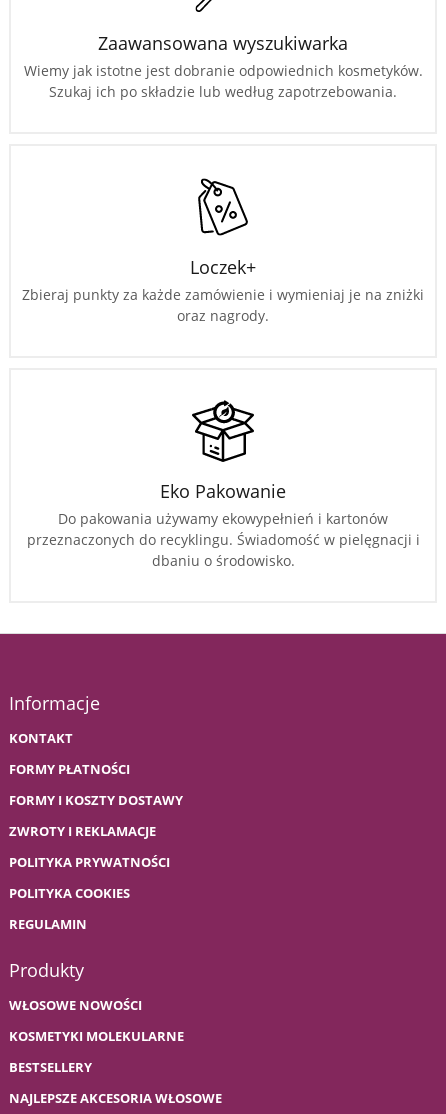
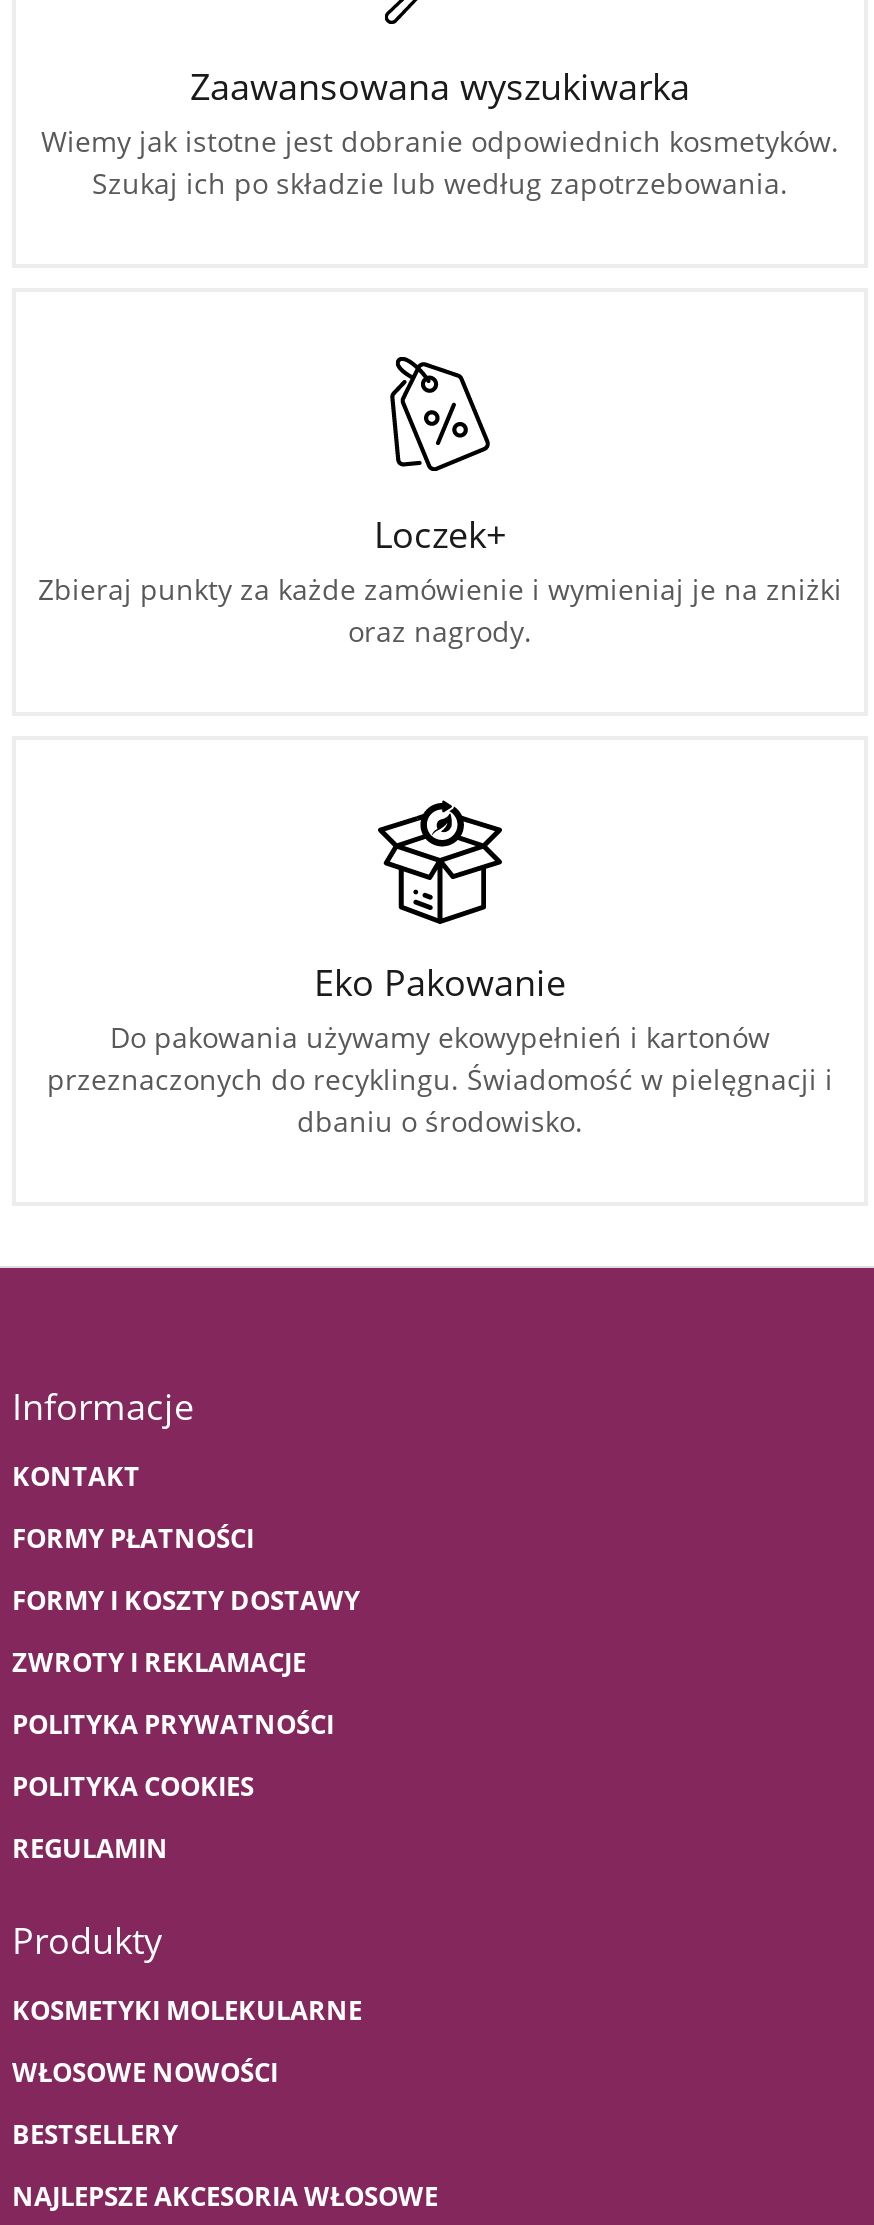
moved [9,996,142,1014] -> [12,2054,278,2090]: WŁOSOWE NOWOŚCI
moved [9,1027,184,1045] -> [12,1992,362,2028]: KOSMETYKI MOLEKULARNE

